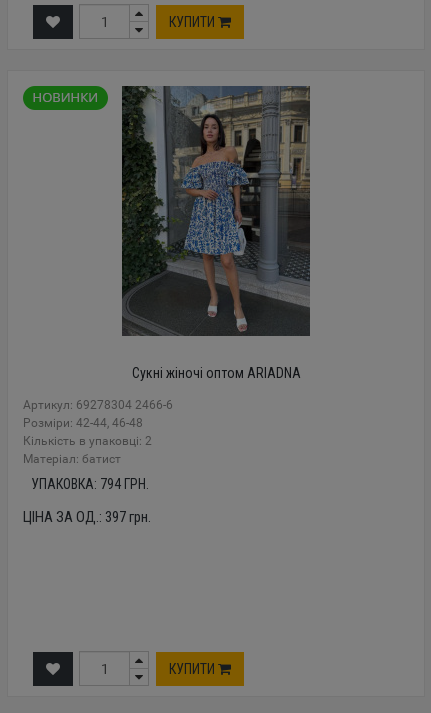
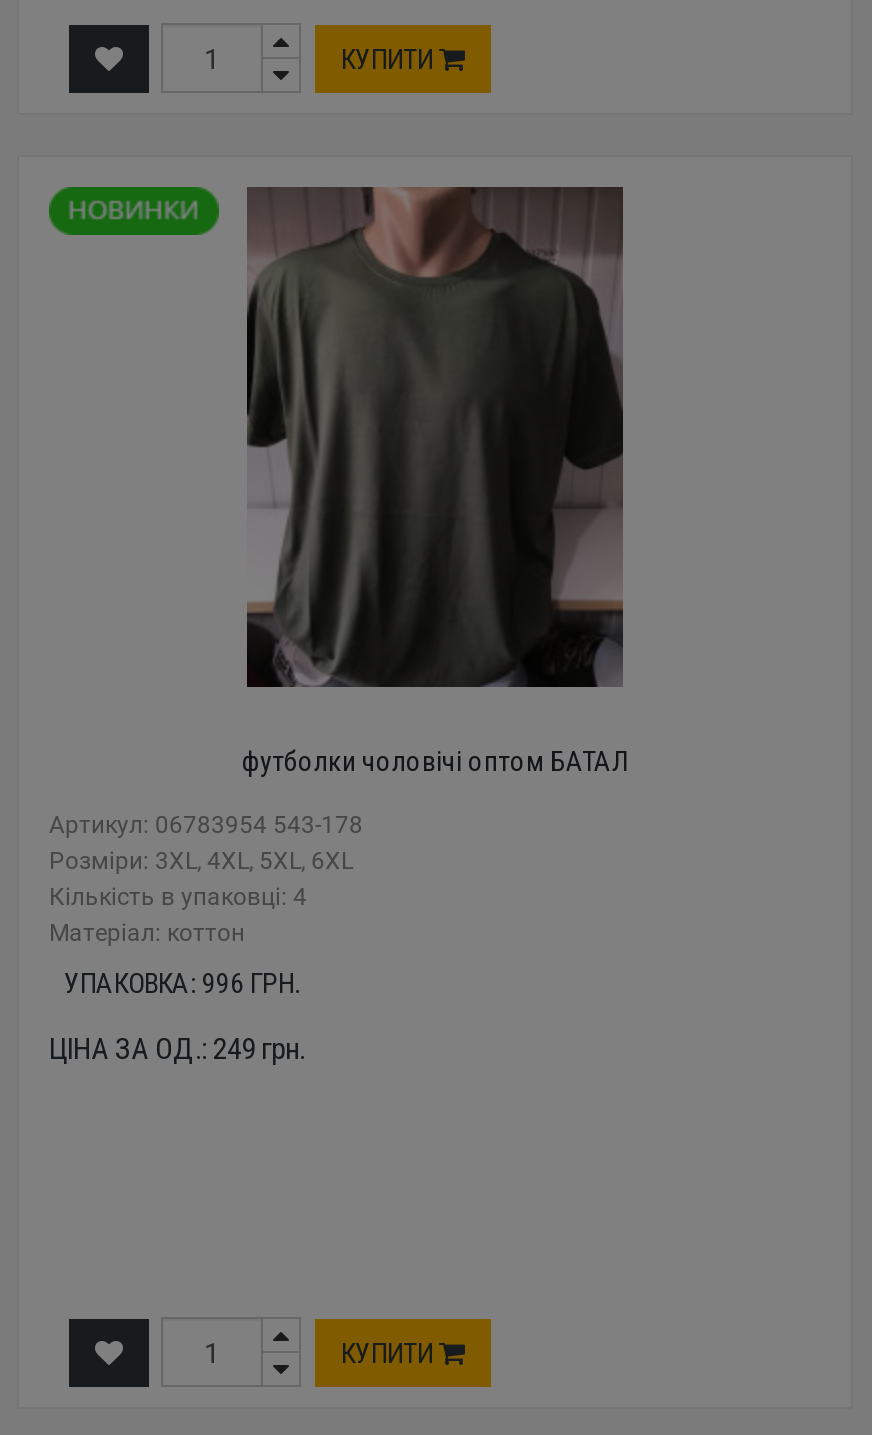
[121,85,310,381] [image] | Сукні жіночі оптом ARIADNA -> [242,185,628,777] [image] | футболки чоловічі оптом БАТАЛ
[23,398,173,466] Артикул: 69278304 2466-6 | Розміри: 42-44, 46-48 | Кількість в упаковці: 2 | Mатеріал: батист -> [49,811,363,947] Артикул: 06783954 543-178 | Розміри: 3XL, 4XL, 5XL, 6XL | Кількість в упаковці: 4 | Mатеріал: коттон
[30,476,148,492] УПАКОВКА: 794 ГРН. -> [64,967,300,999] УПАКОВКА: 996 ГРН.
[23,508,151,526] ЦІНА ЗА ОД.: 397 грн. -> [49,1031,305,1067] ЦІНА ЗА ОД.: 249 грн.

